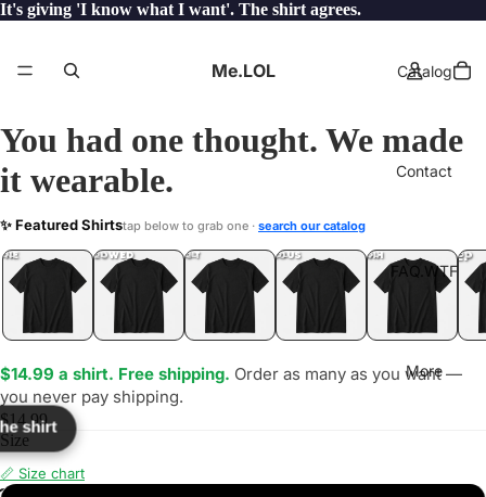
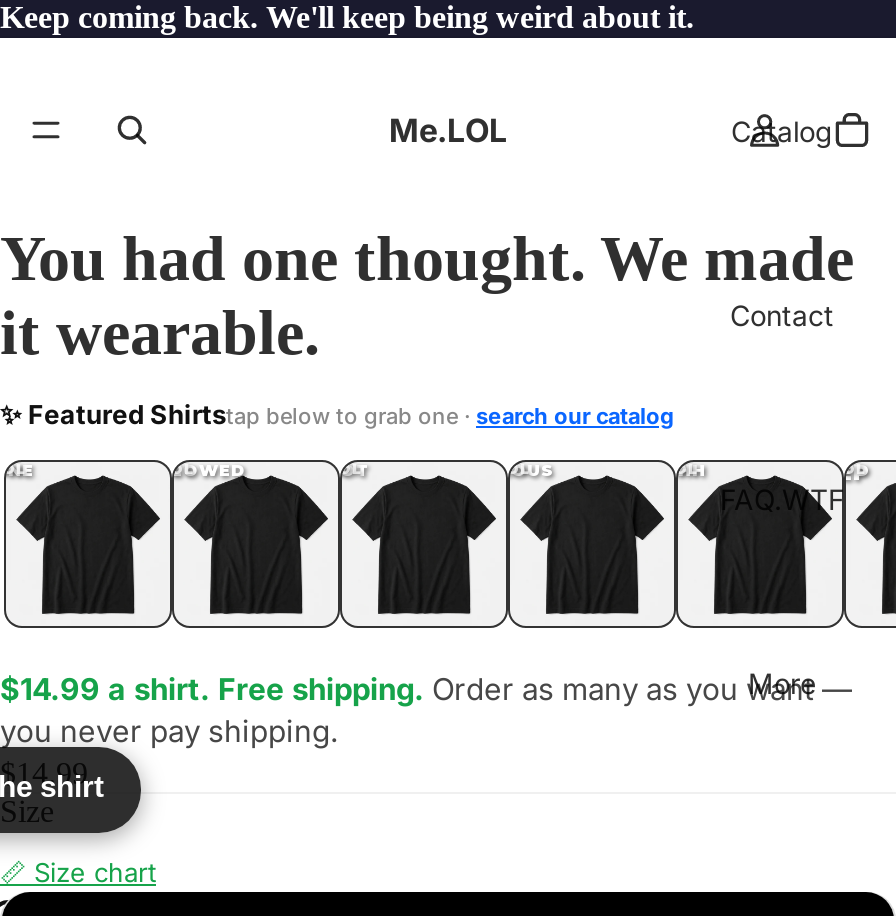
[0,0,361,18] It's giving 'I know what I want'. The shirt agrees. -> [0,0,694,34] Keep coming back. We'll keep being weird about it.

